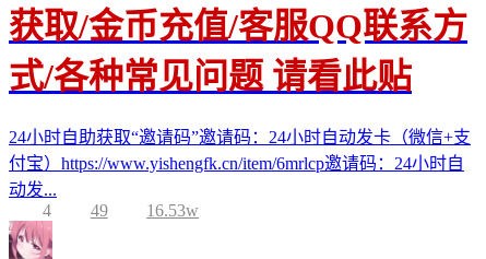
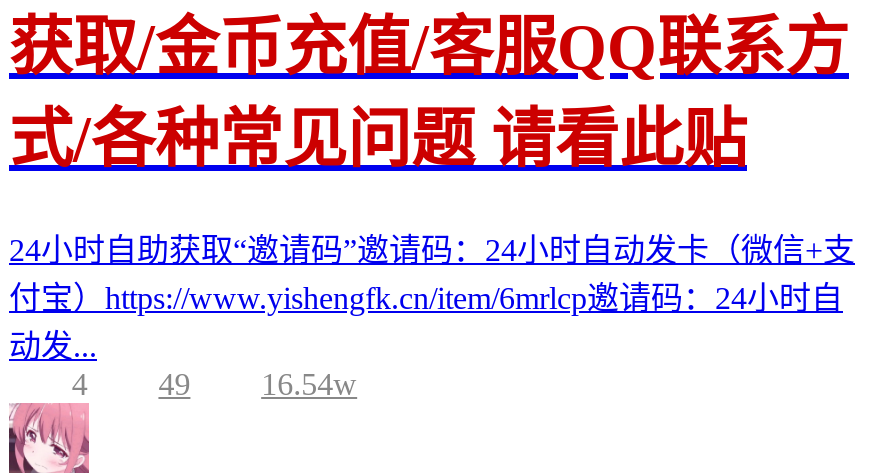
[146,201,199,219] 16.53w -> [261,367,357,401] 16.54w

